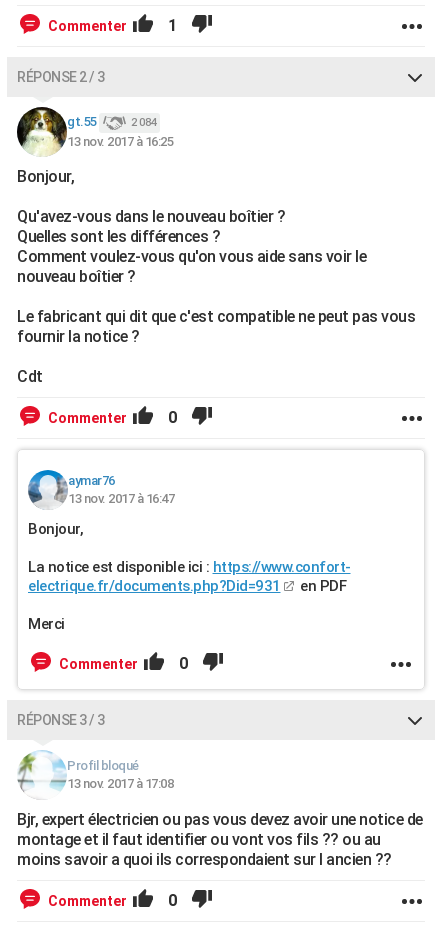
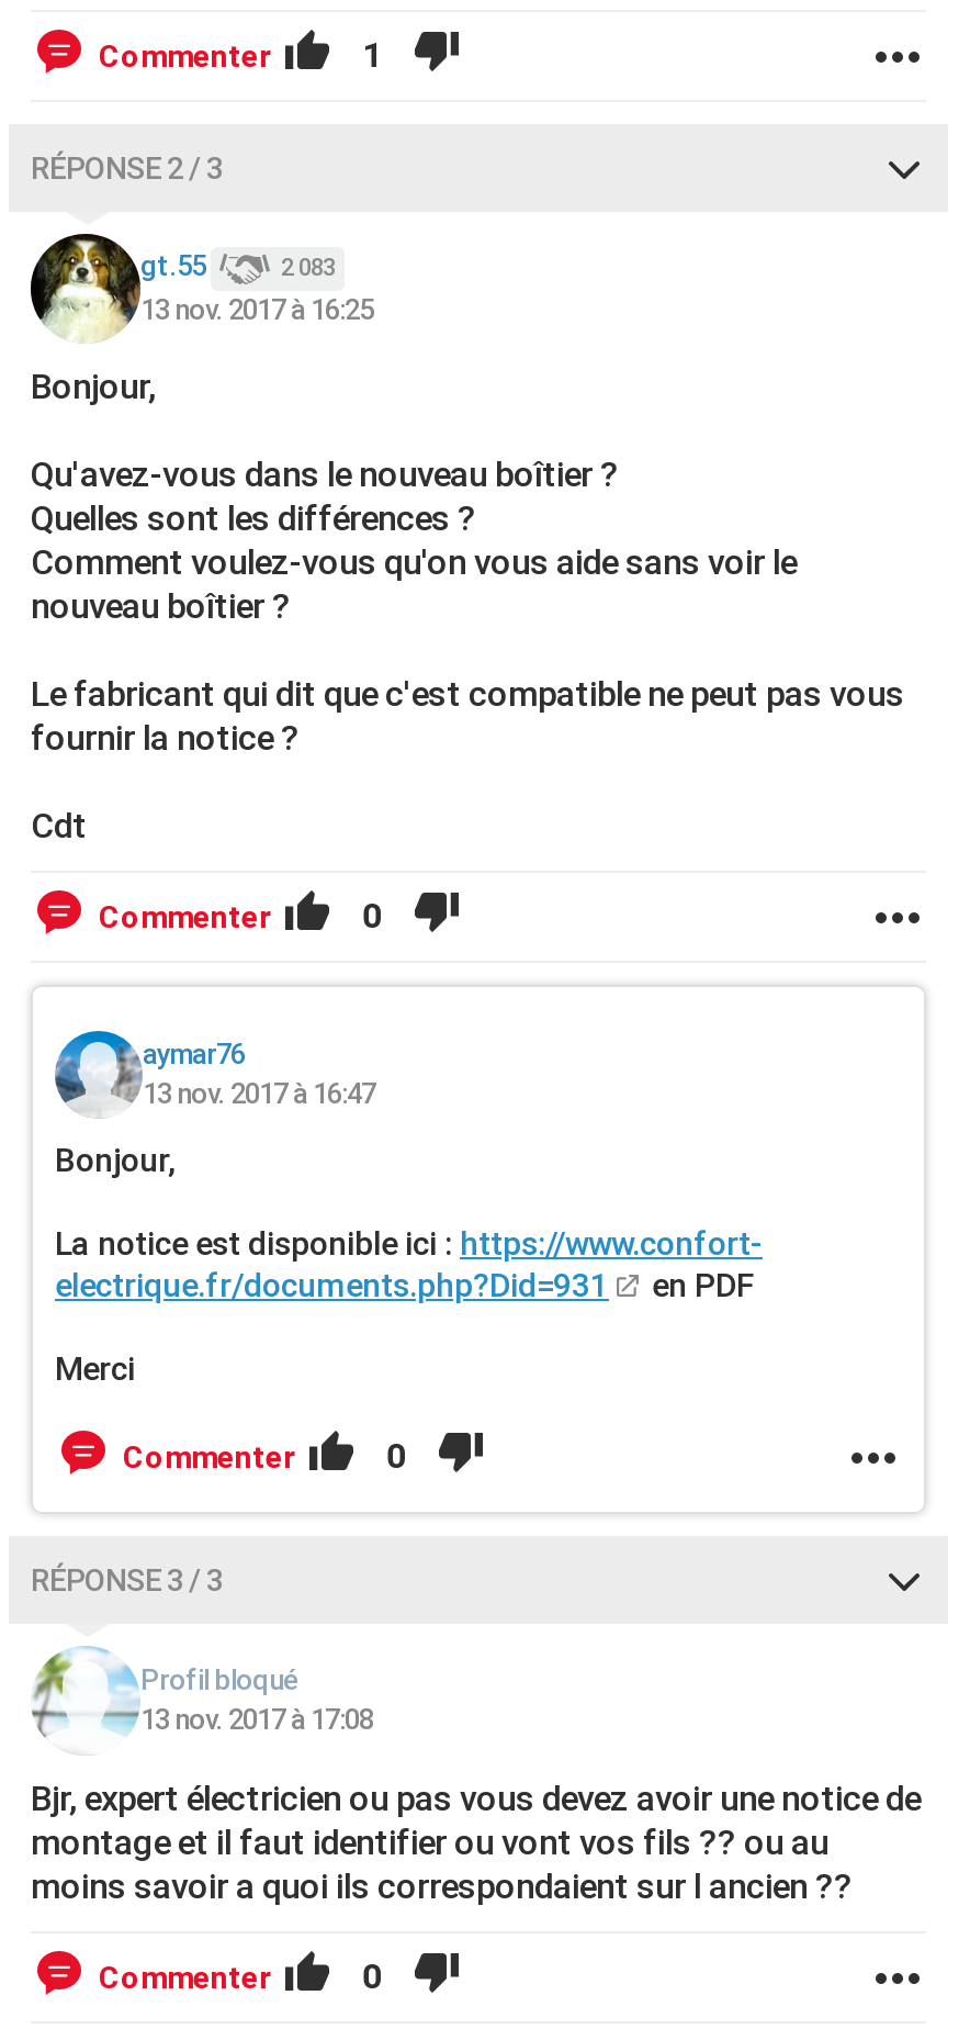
[131,116,155,129] 2 084 -> [281,253,335,282] 2 083

